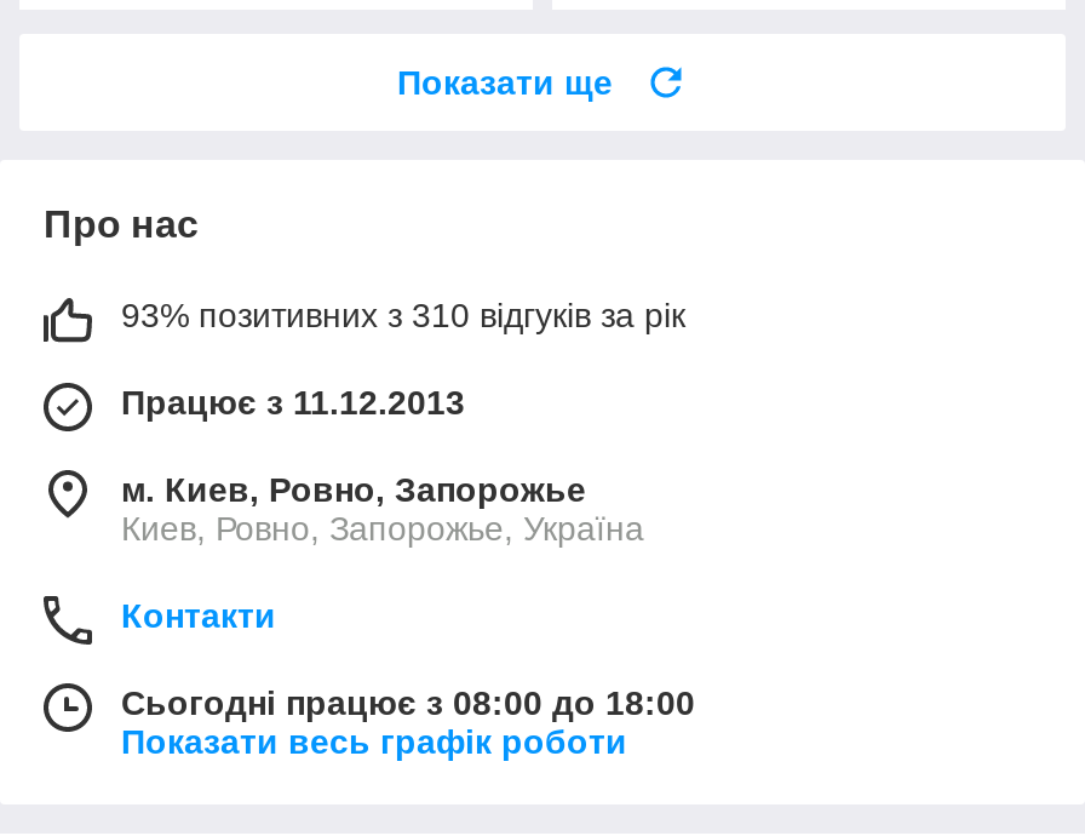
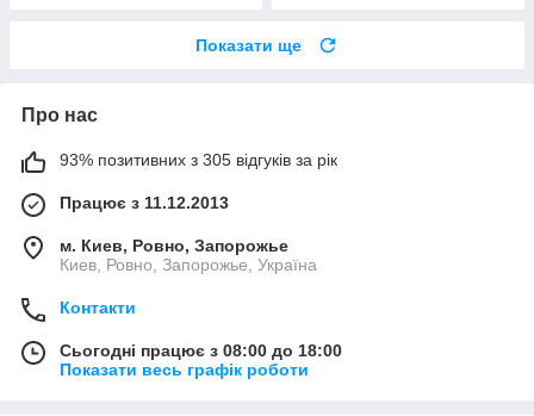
[121,295,685,334] 93% позитивних з 310 відгуків за рік -> [60,150,337,169] 93% позитивних з 305 відгуків за рік

